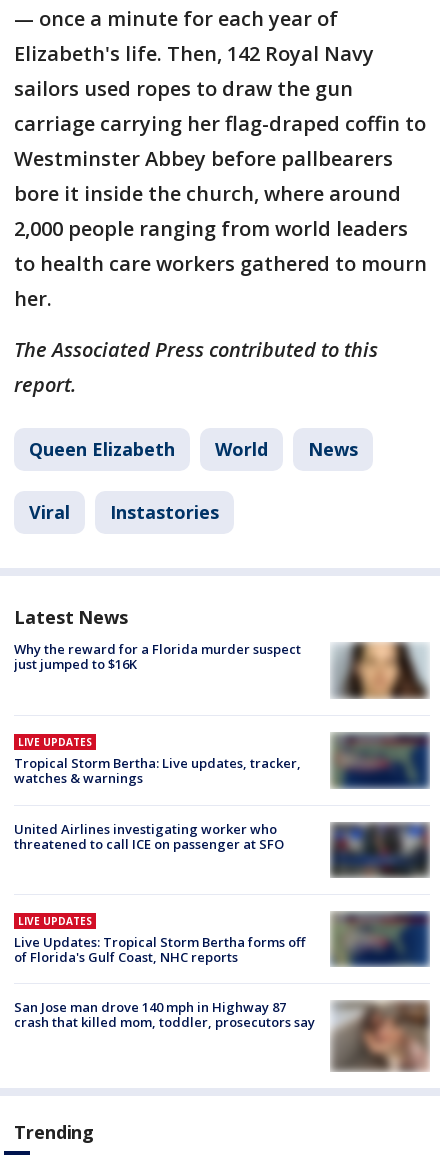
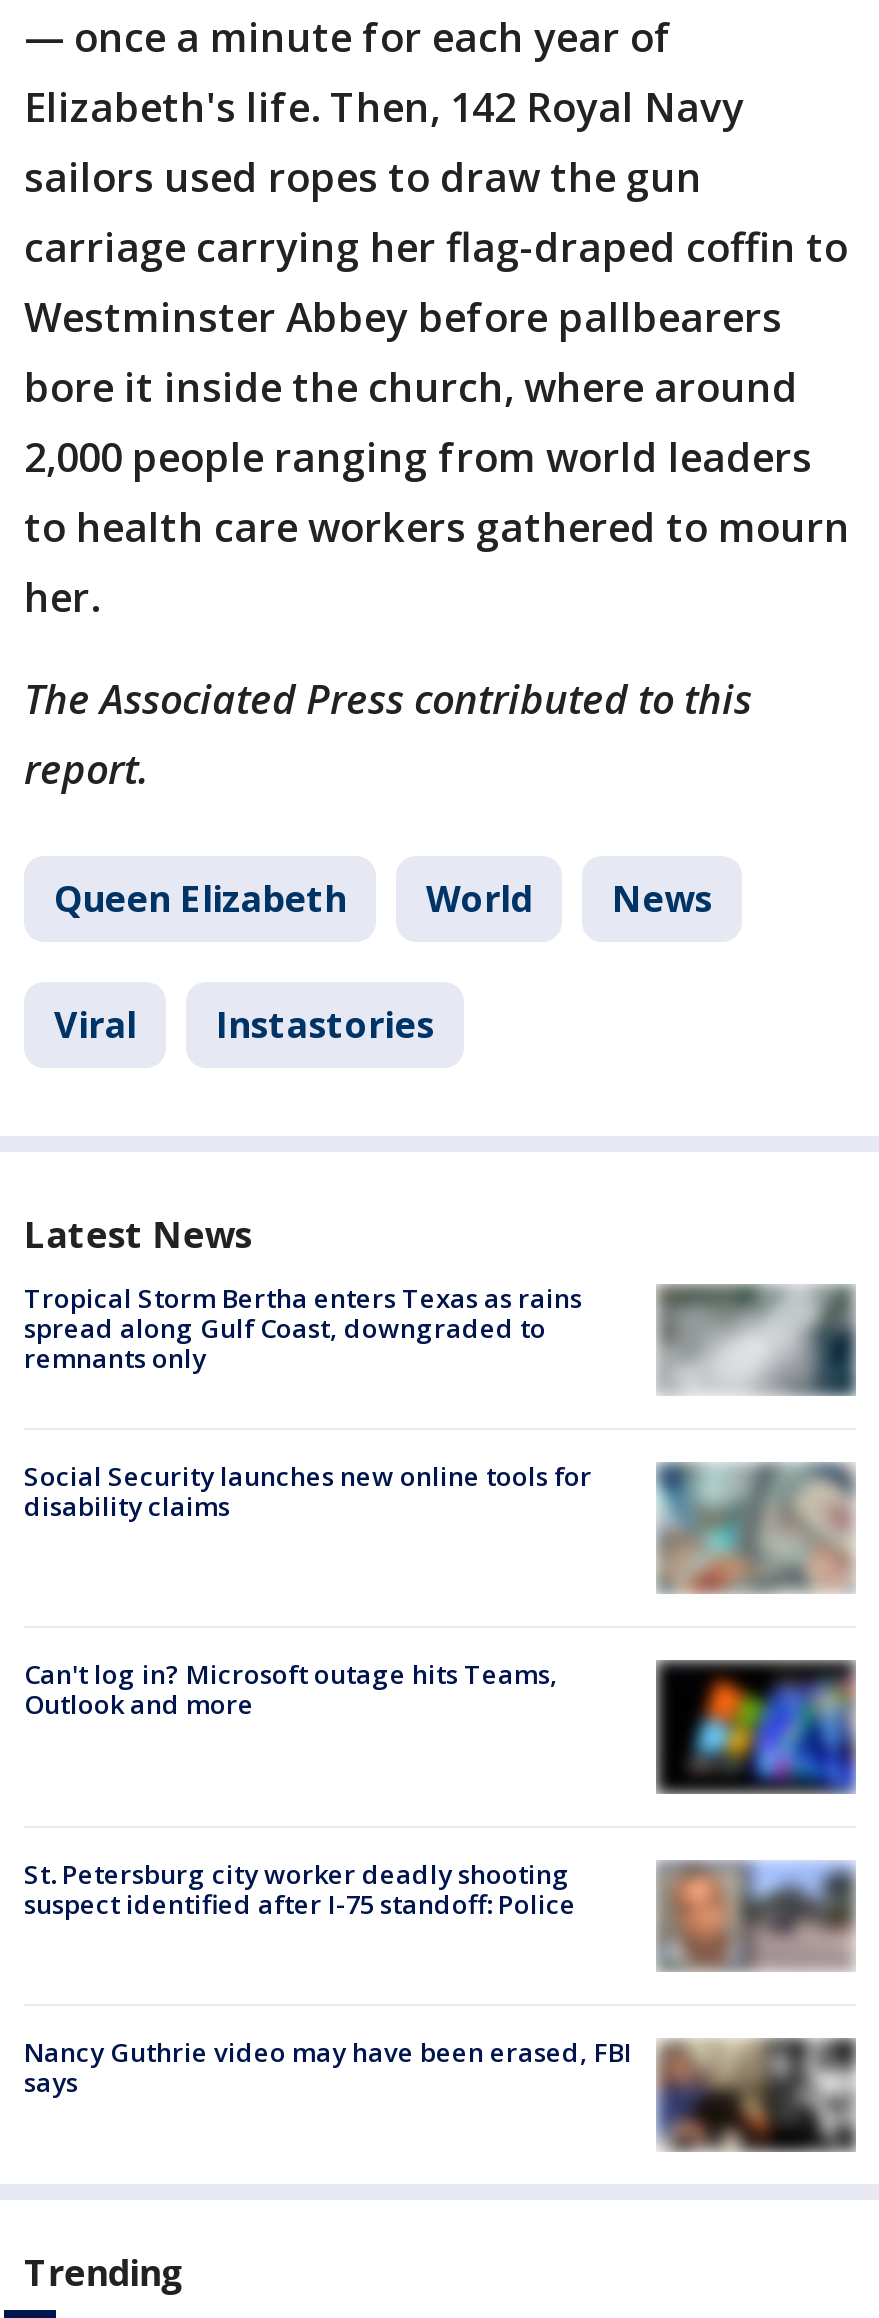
[14,640,429,700] [image] | Why the reward for a Florida murder suspect | just jumped to $16K -> [24,1280,856,1398] [image] | Tropical Storm Bertha enters Texas as rains | spread along Gulf Coast, downgraded to | remnants only
[14,733,430,793] [image] | LIVE UPDATES | Tropical Storm Bertha: Live updates, tracker, | watches & warnings -> [24,1458,856,1596] [image] | Social Security launches new online tools for | disability claims
[14,820,284,853] United Airlines investigating worker who | threatened to call ICE on passenger at SFO -> [24,1657,558,1723] Can't log in? Microsoft outage hits Teams, | Outlook and more
[330,821,430,893] [image] -> [654,1652,858,1796] [image]
[14,910,431,982] [image] | LIVE UPDATES | Live Updates: Tropical Storm Bertha forms off | of Florida's Gulf Coast, NHC reports -> [24,1830,856,1972] [image] | St. Petersburg city worker deadly shooting | suspect identified after I-75 standoff: Police
[14,998,431,1072] [image] | San Jose man drove 140 mph in Highway 87 | crash that killed mom, toddler, prosecutors say -> [24,2008,856,2152] [image] | Nancy Guthrie video may have been erased, FBI | says

